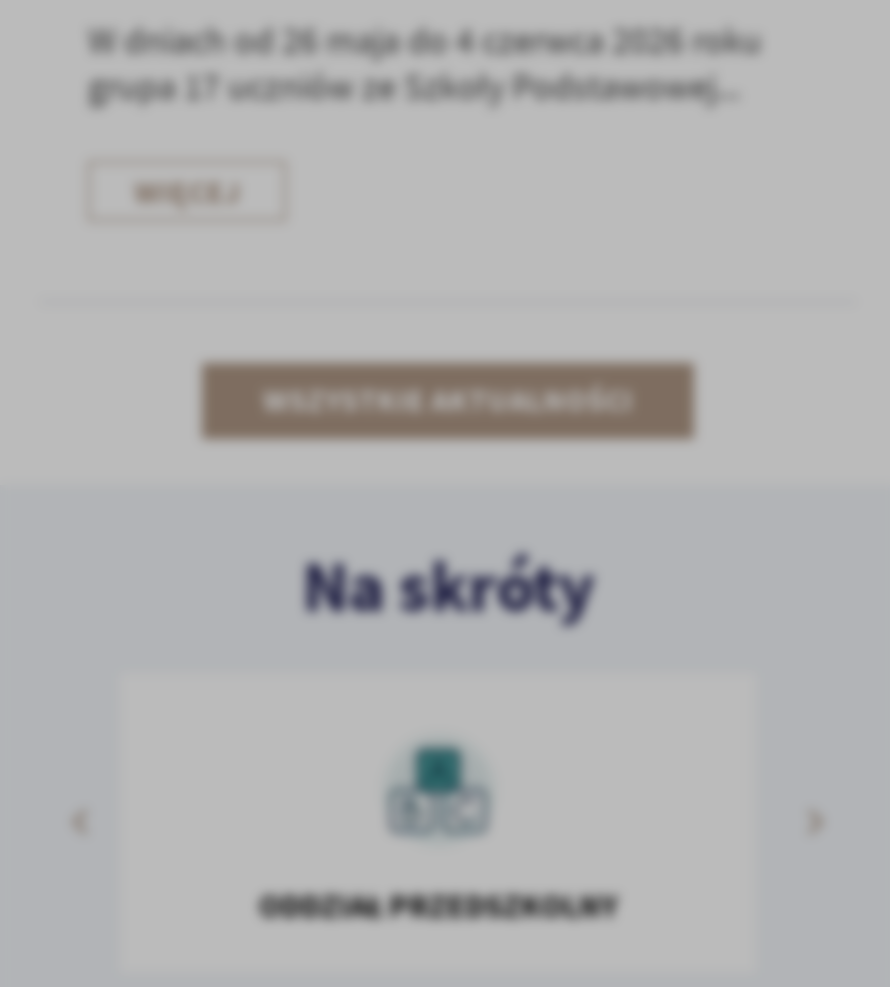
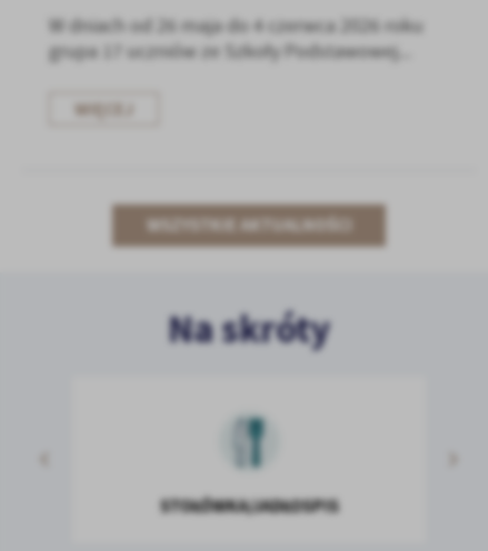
[380,743,490,841] [image] -> [213,414,271,469] [image]

